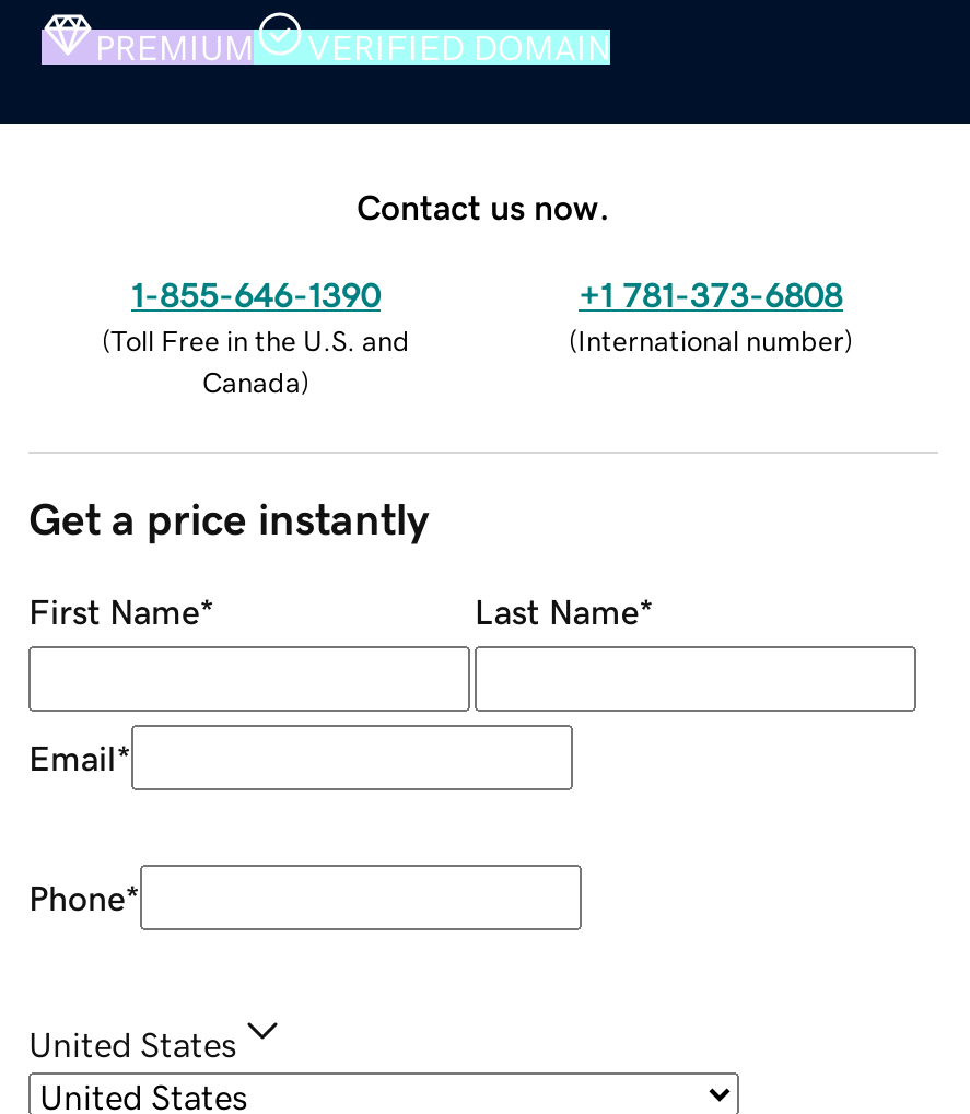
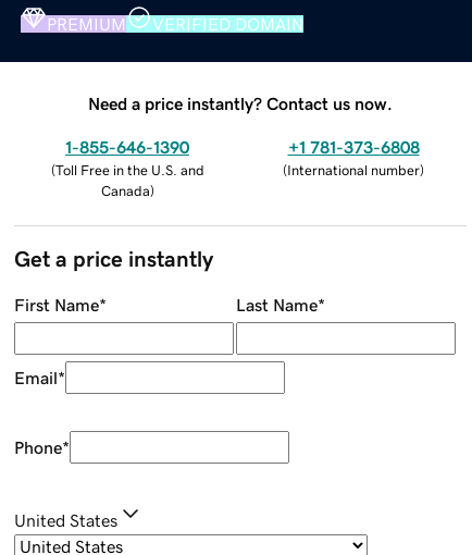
[357,188,610,223] Contact us now. -> [88,94,393,112] Need a price instantly? Contact us now.

